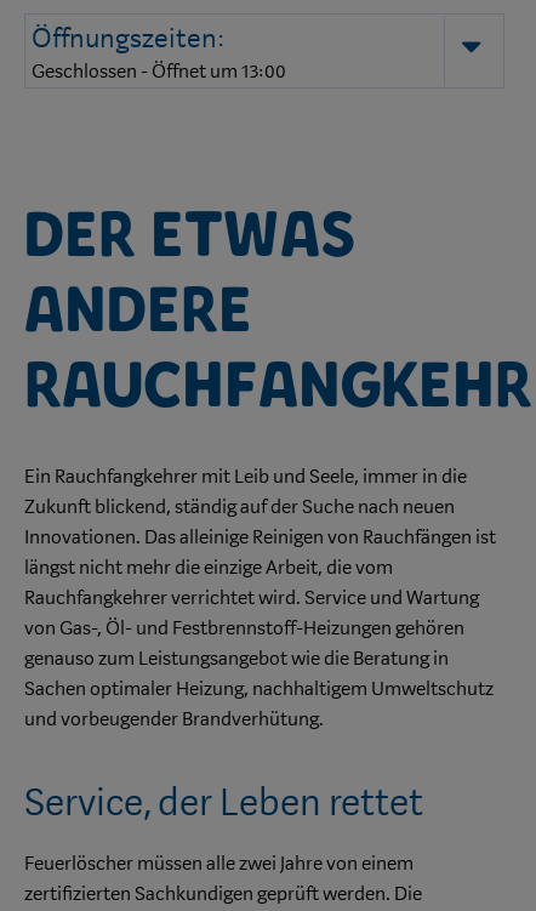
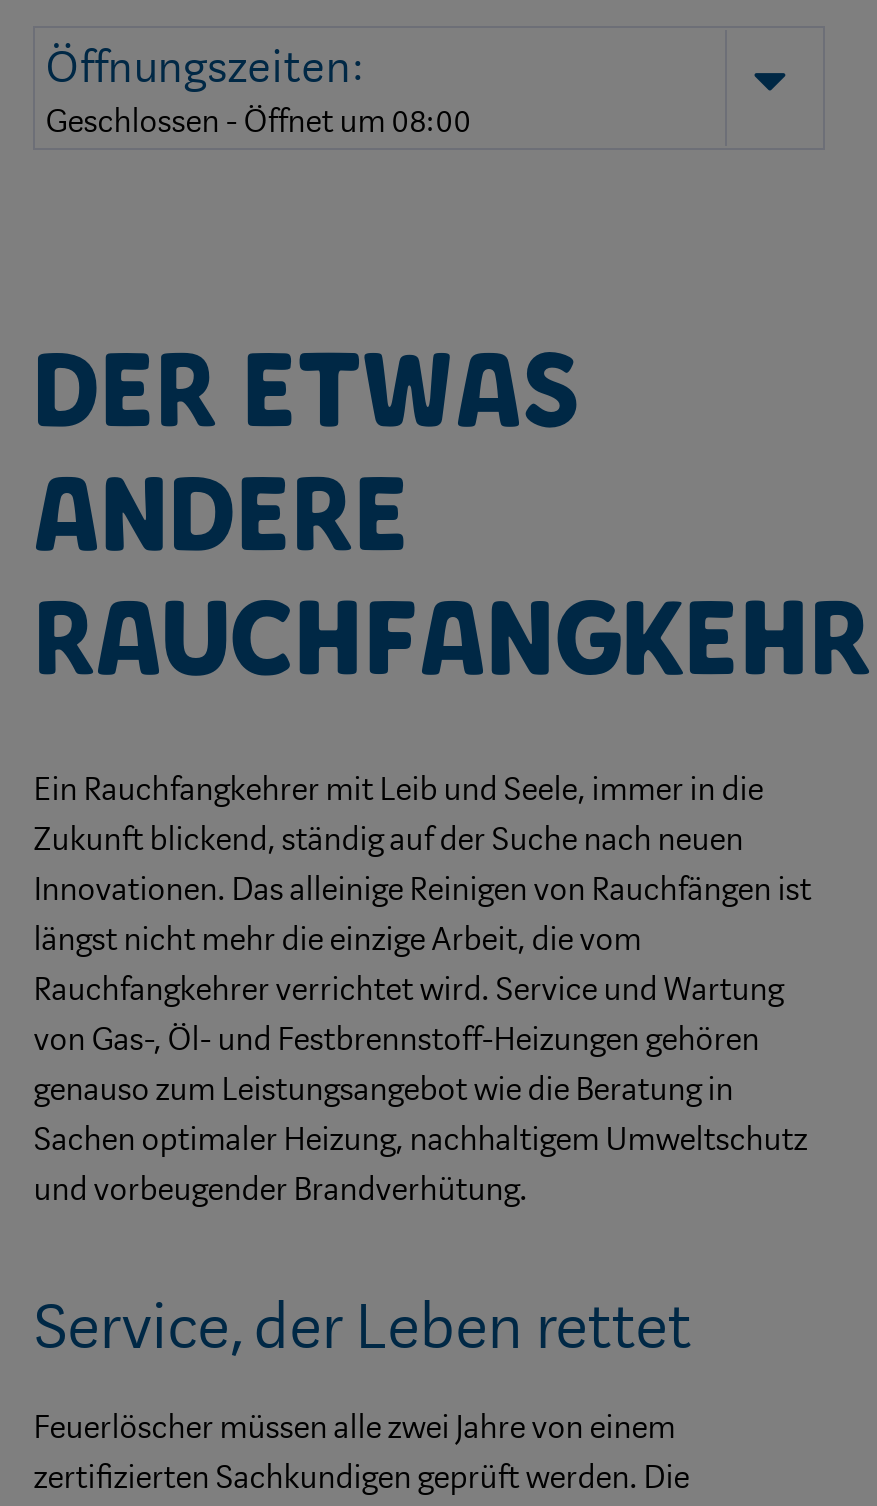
[32,60,286,84] Geschlossen - Öffnet um 13:00 -> [45,102,471,142] Geschlossen - Öffnet um 08:00

